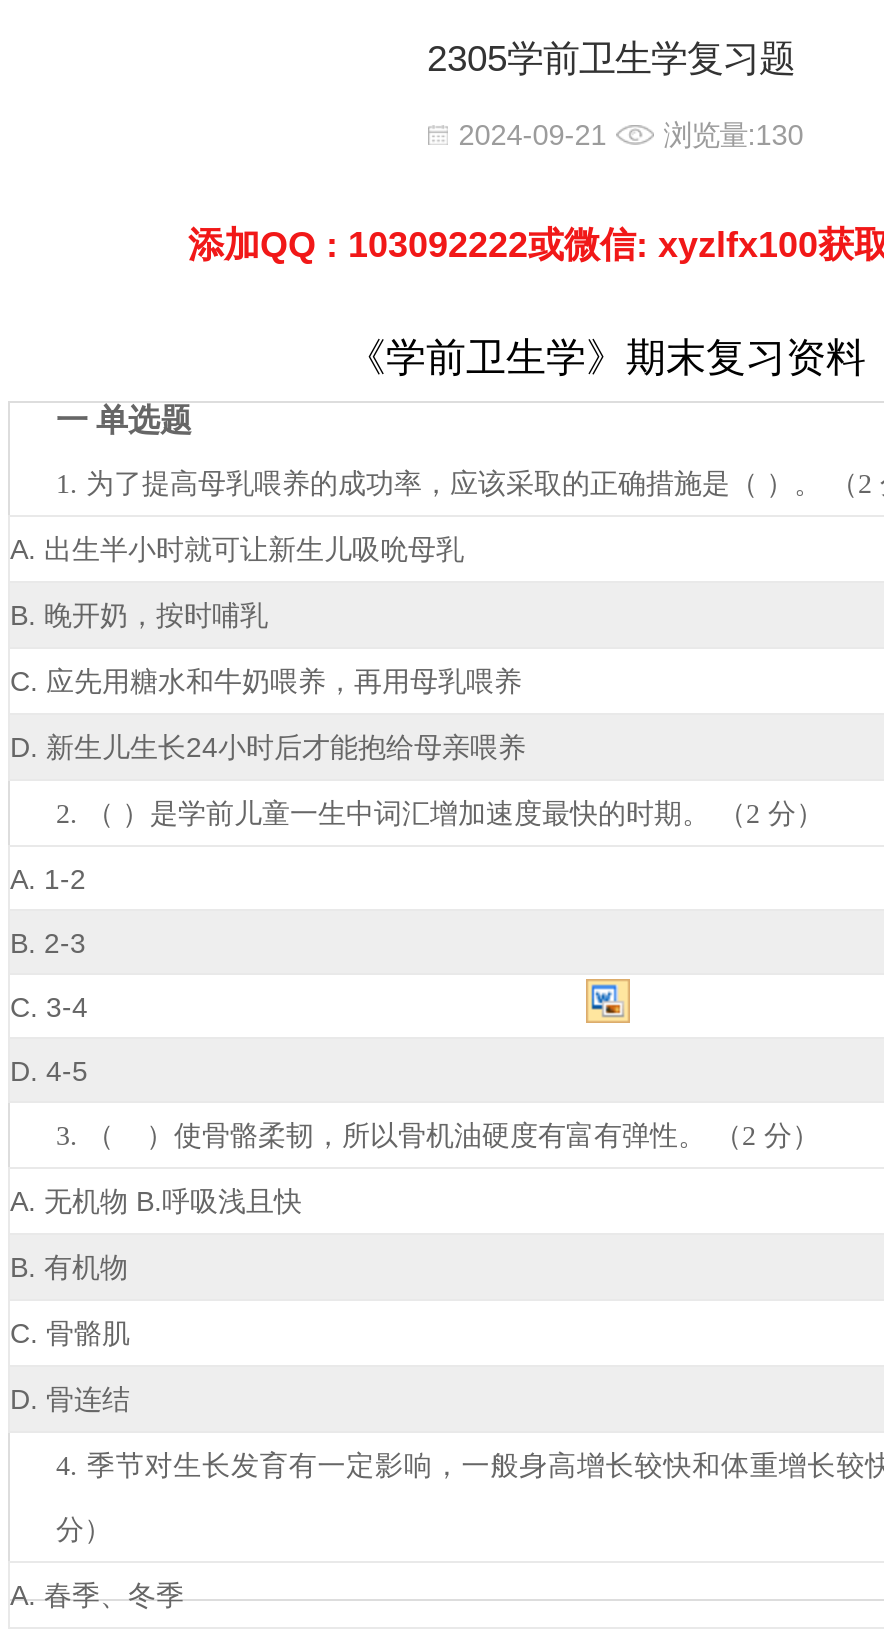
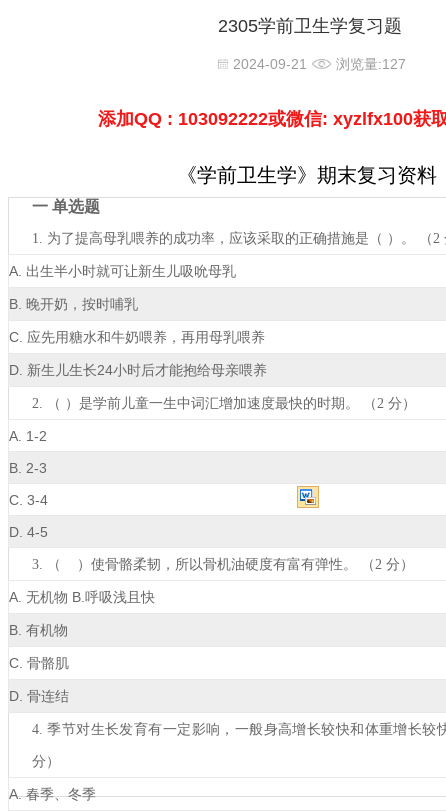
[458,119,804,151] 2024-09-21 浏览量:130 -> [233,56,406,72] 2024-09-21 浏览量:127

